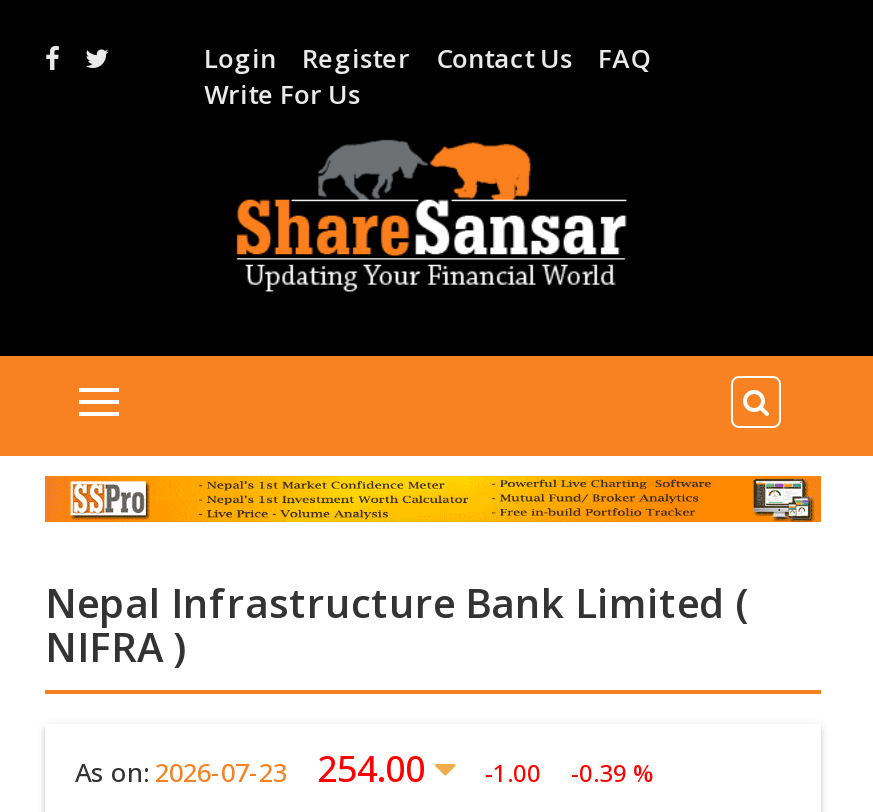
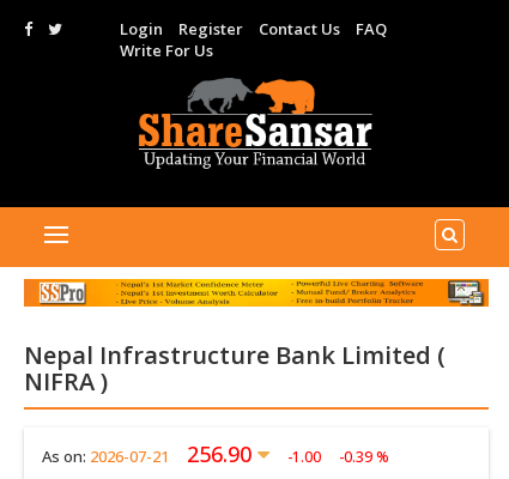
[75,753,287,789] As on: 2026-07-23 -> [42,445,169,467] As on: 2026-07-21
[317,743,435,791] 254.00 -> [187,439,257,468] 256.90

